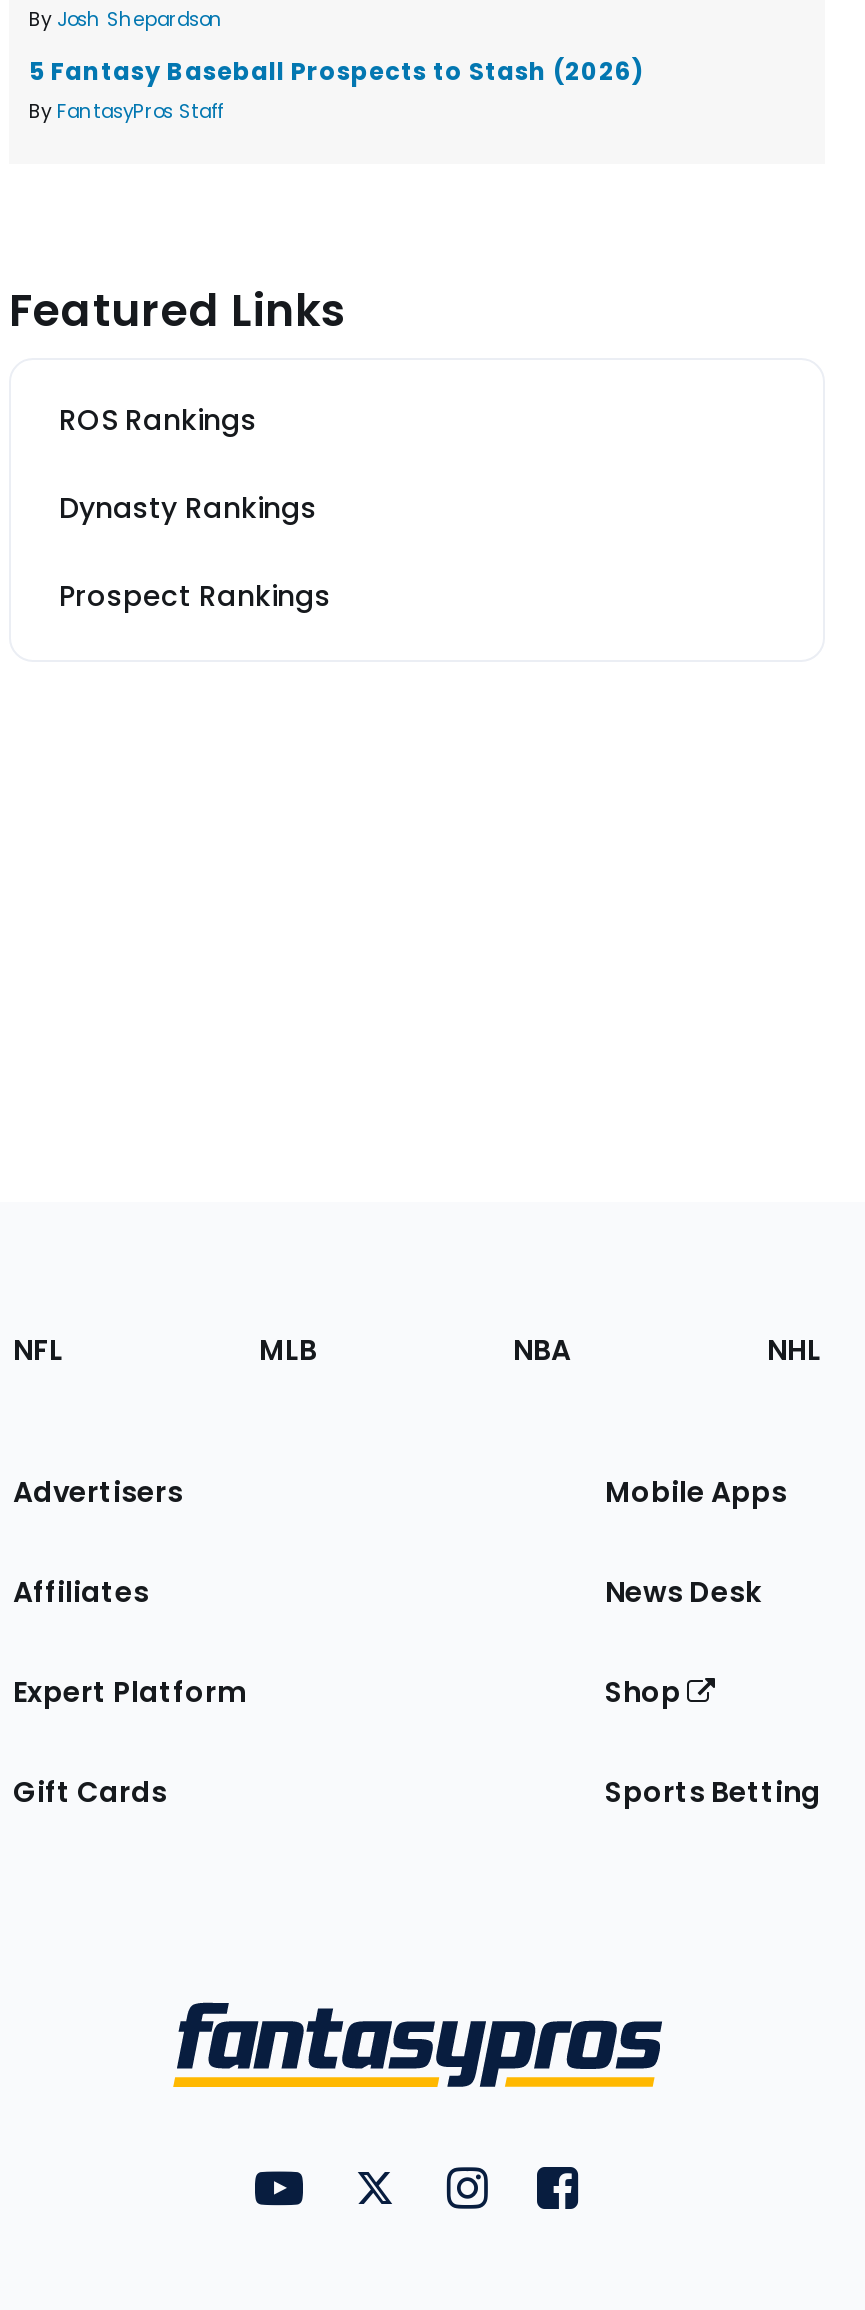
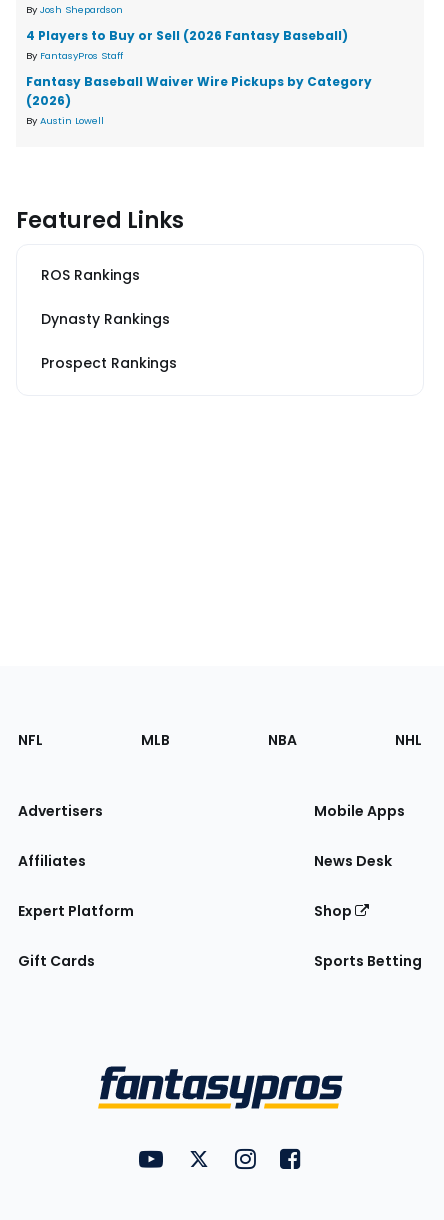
[29,55,643,89] 5 Fantasy Baseball Prospects to Stash (2026) -> [26,27,348,44] 4 Players to Buy or Sell (2026 Fantasy Baseball)
none -> [26,73,372,127] Fantasy Baseball Waiver Wire Pickups by Category | (2026) | By Austin Lowell

